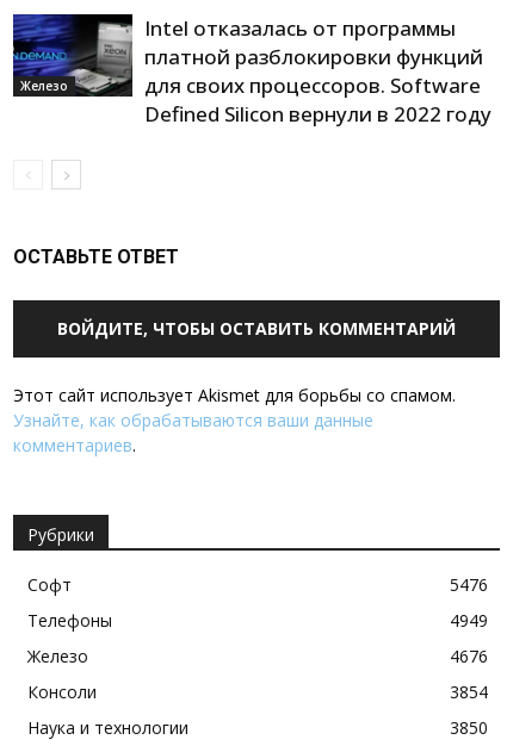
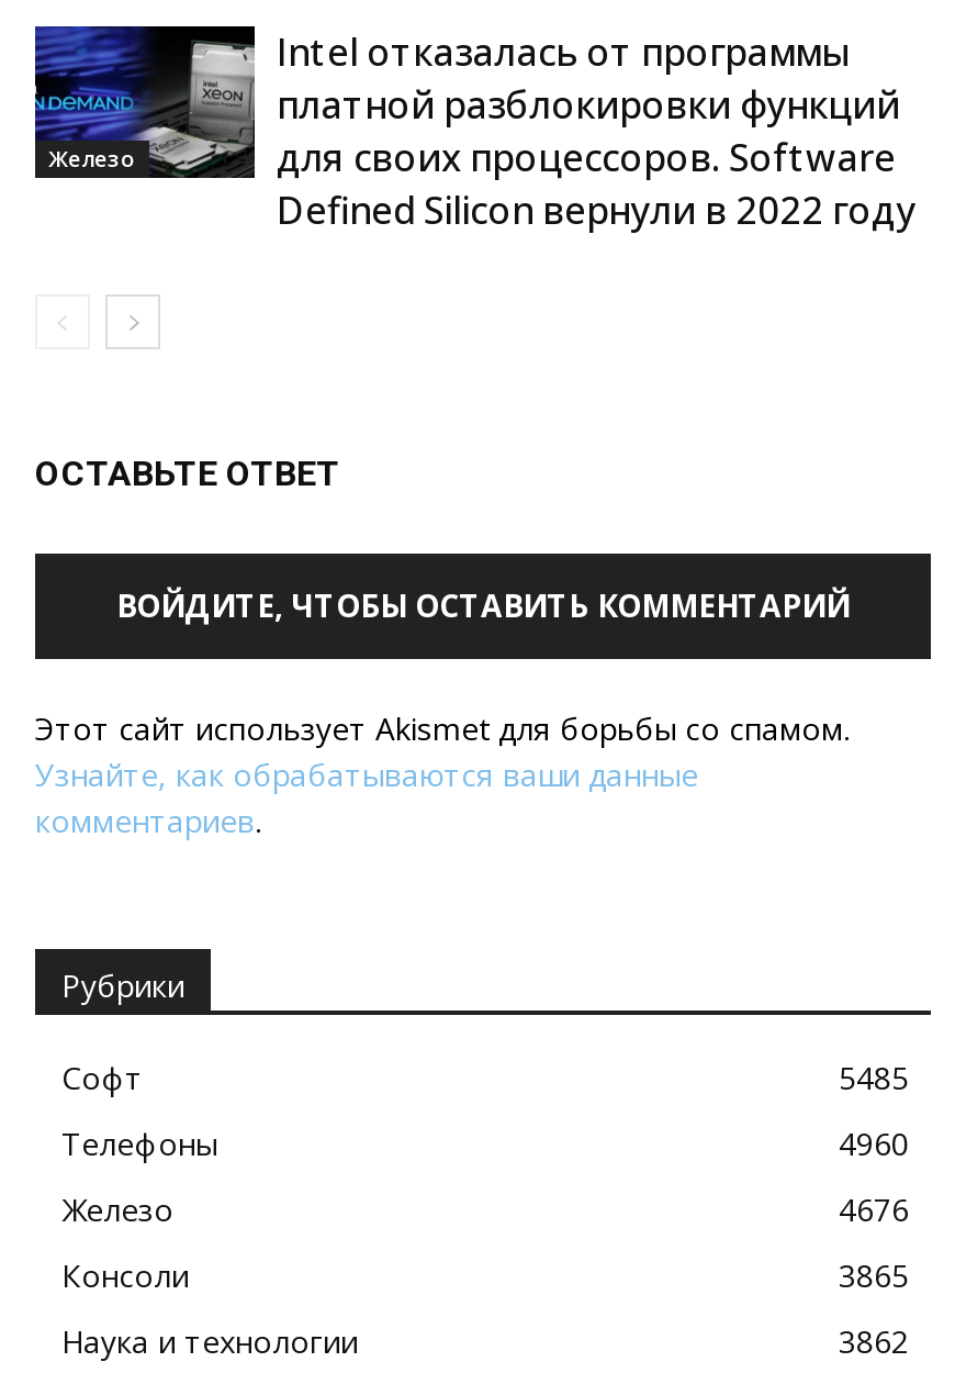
[450,573,488,596] 5476 -> [839,1057,909,1098] 5485
[450,609,488,632] 4949 -> [839,1123,909,1164] 4960
[450,680,488,703] 3854 -> [839,1254,909,1296] 3865
[450,716,488,739] 3850 -> [839,1320,909,1362] 3862

